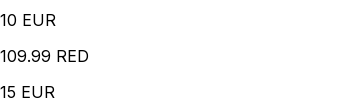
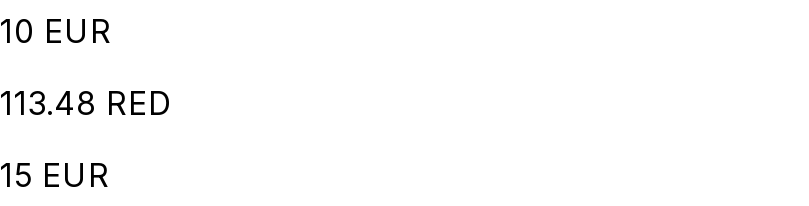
[0,46,89,66] 109.99 RED -> [0,83,172,123] 113.48 RED

